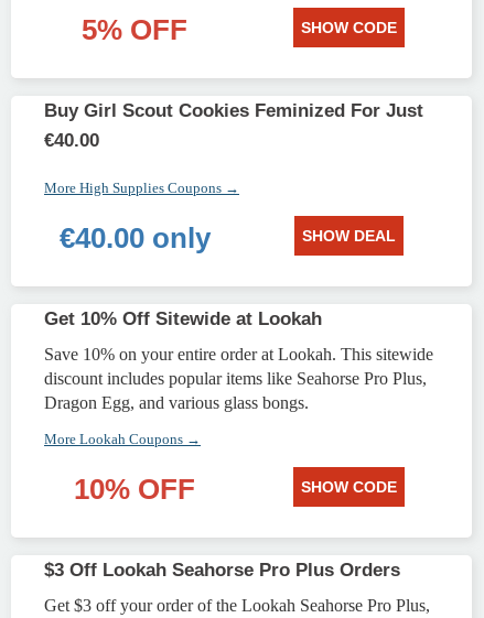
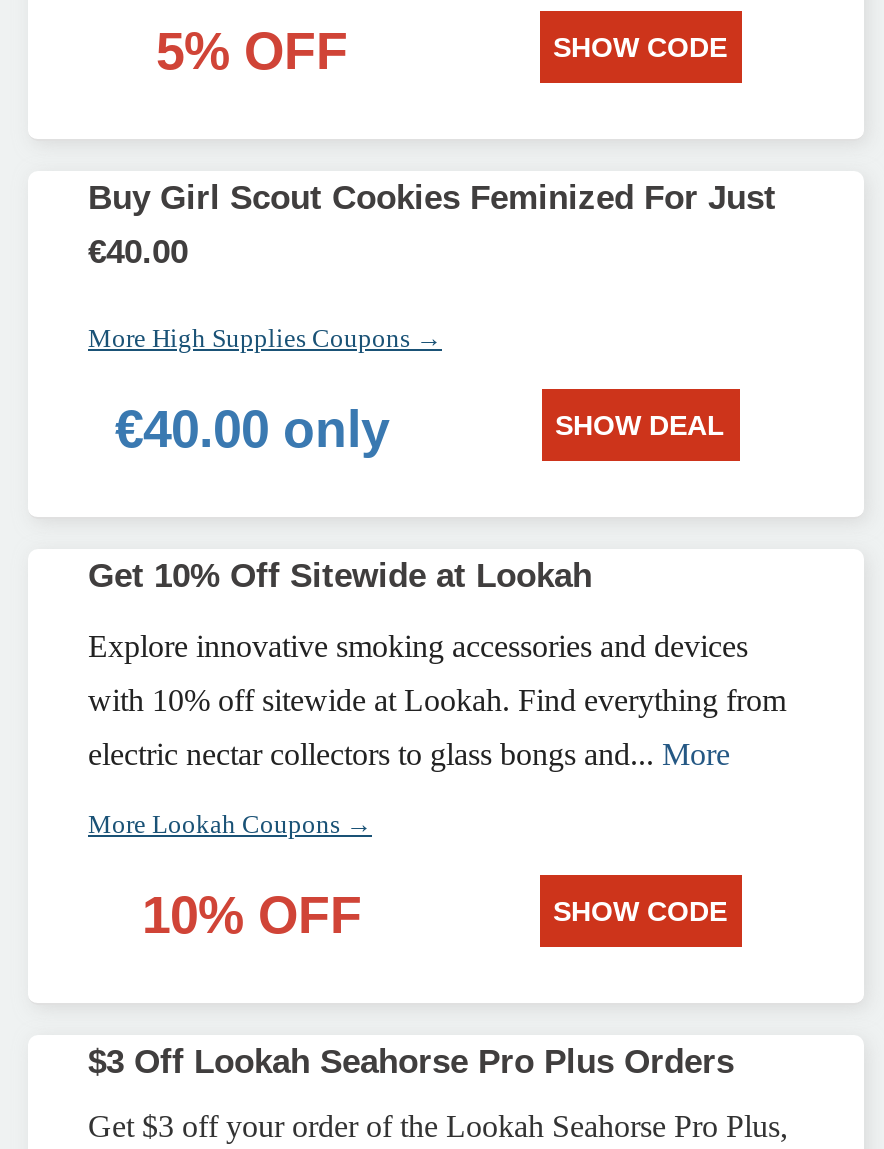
[44,345,433,412] Save 10% on your entire order at Lookah. This sitewide | discount includes popular items like Seahorse Pro Plus, | Dragon Egg, and various glass bongs. -> [88,629,786,771] Explore innovative smoking accessories and devices | with 10% off sitewide at Lookah. Find everything from | electric nectar collectors to glass bongs and... More

